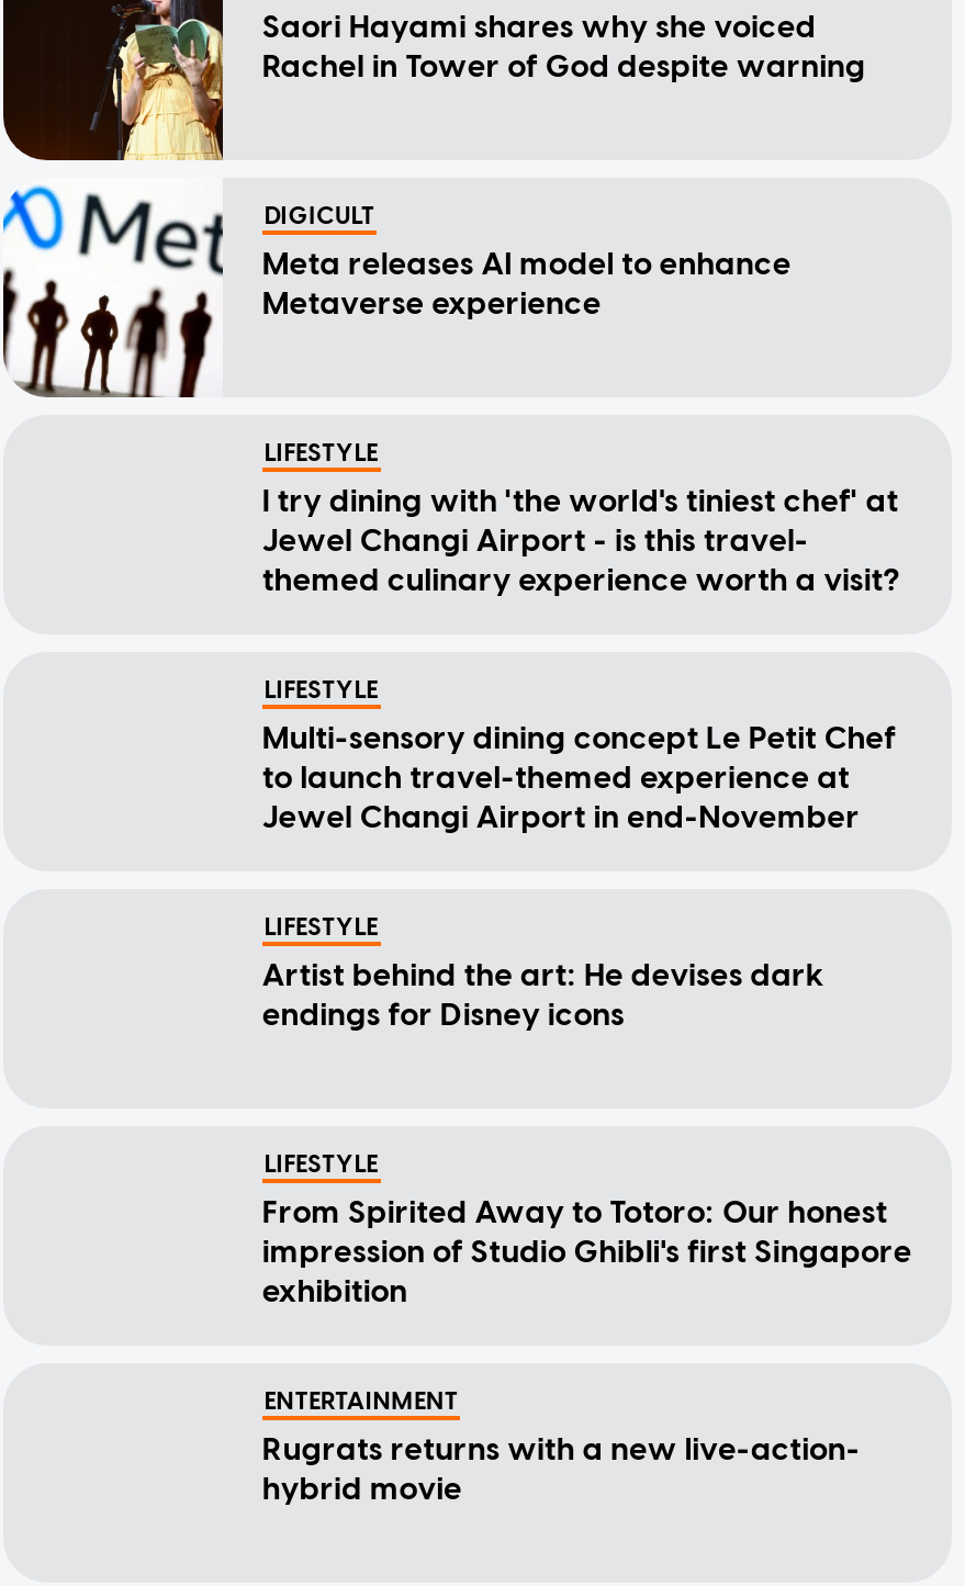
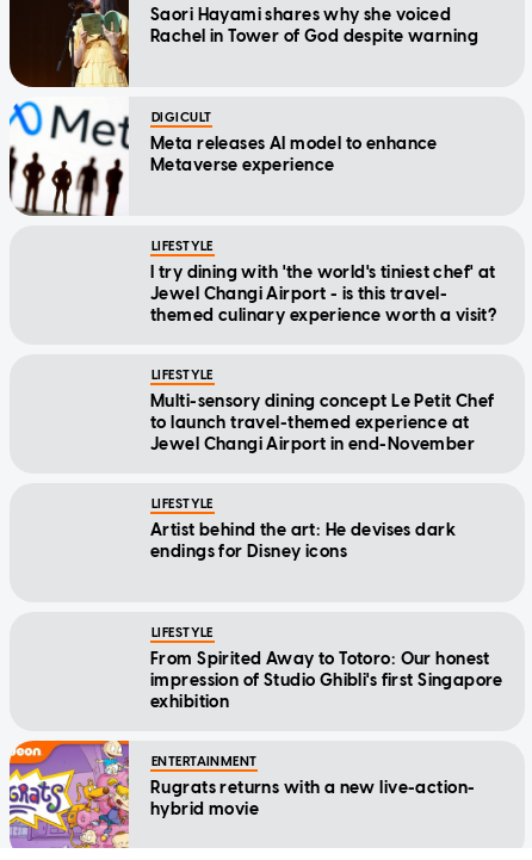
none -> [8,740,130,849] [image]

